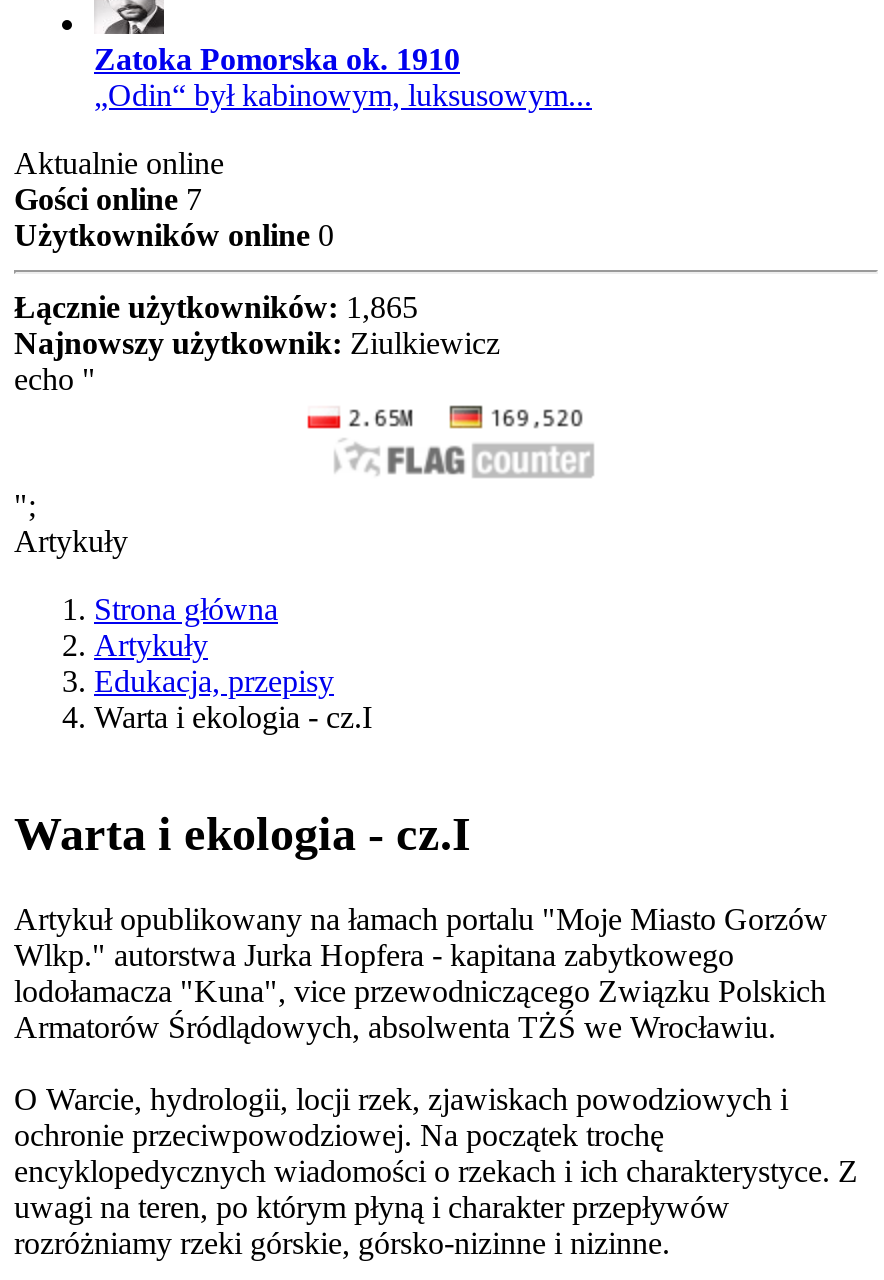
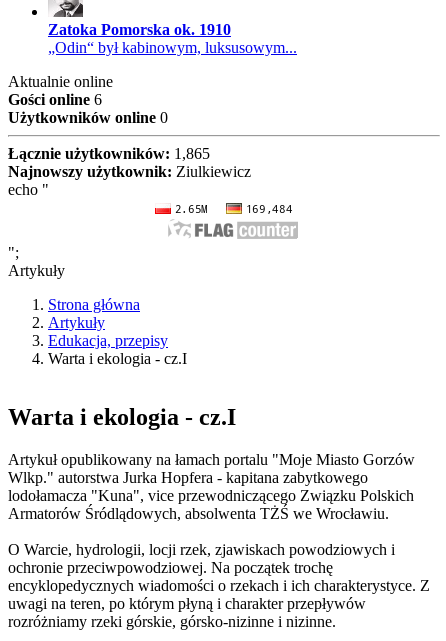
[14,183,202,217] Gości online 7 -> [8,91,102,108] Gości online 6

